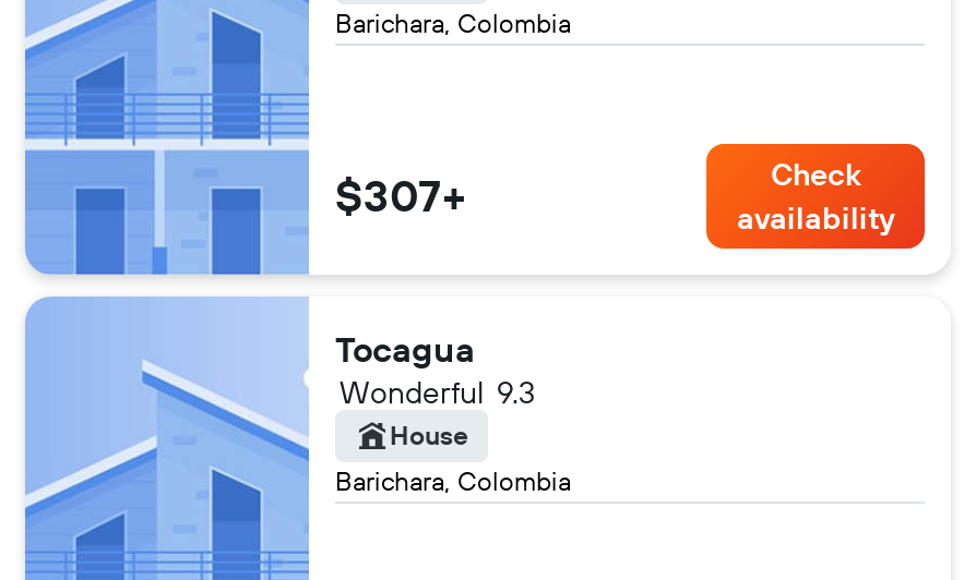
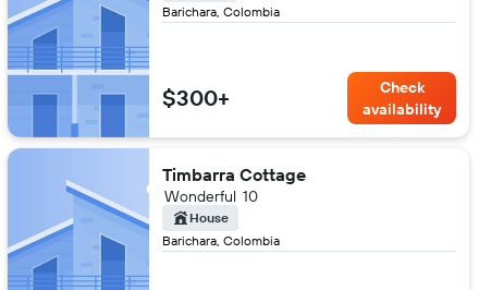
[335,168,466,222] $307+ -> [162,84,230,111] $300+
[335,327,475,371] Tocagua -> [162,164,306,185] Timbarra Cottage
[340,373,536,412] Wonderful 9.3 -> [164,186,258,206] Wonderful 10

